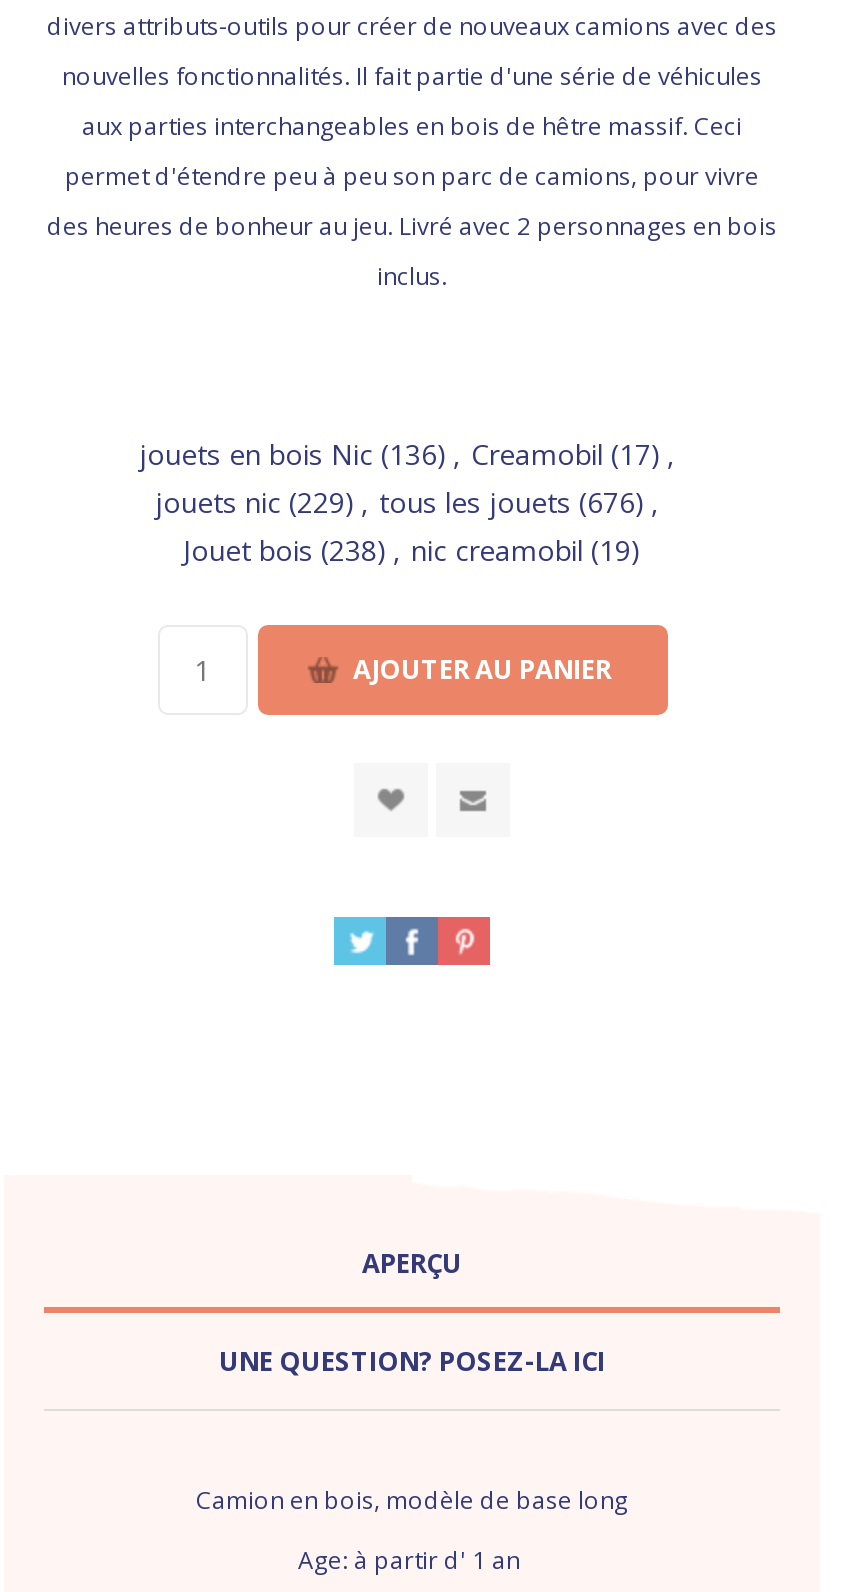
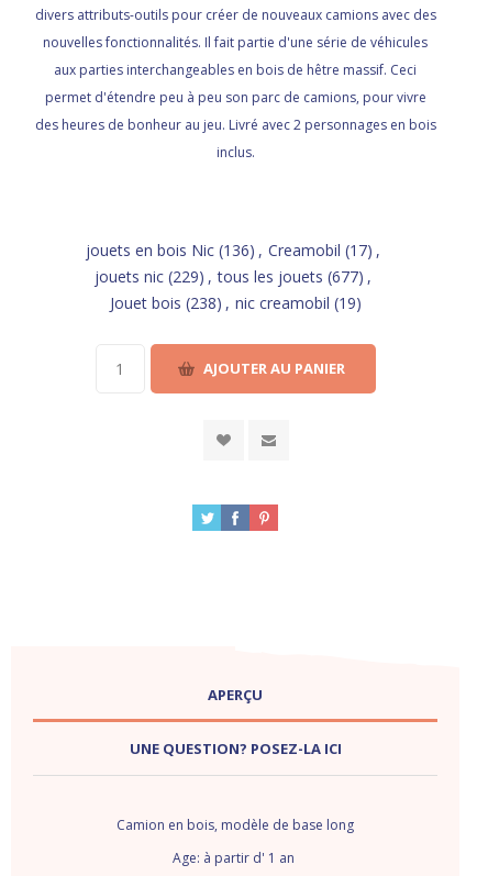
[155,483,659,521] jouets nic (229) , tous les jouets (676) , -> [94,266,371,287] jouets nic (229) , tous les jouets (677) ,

